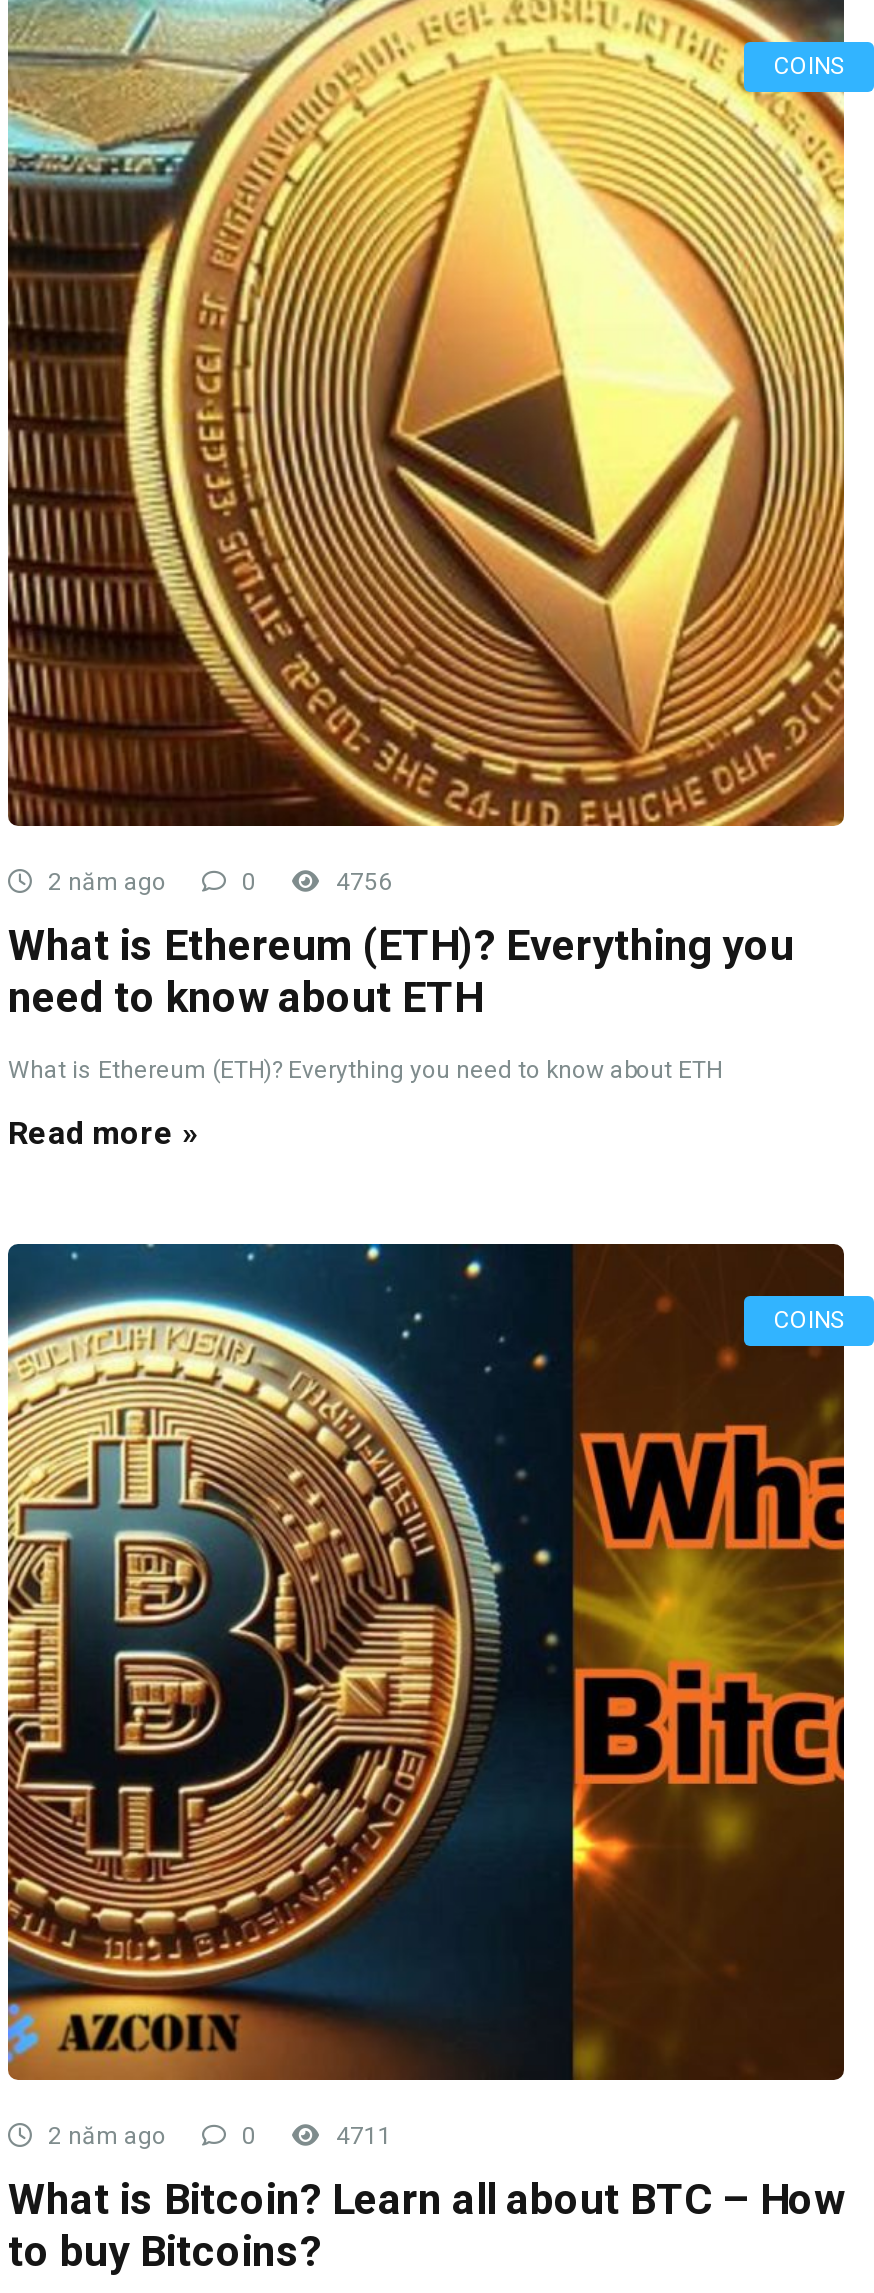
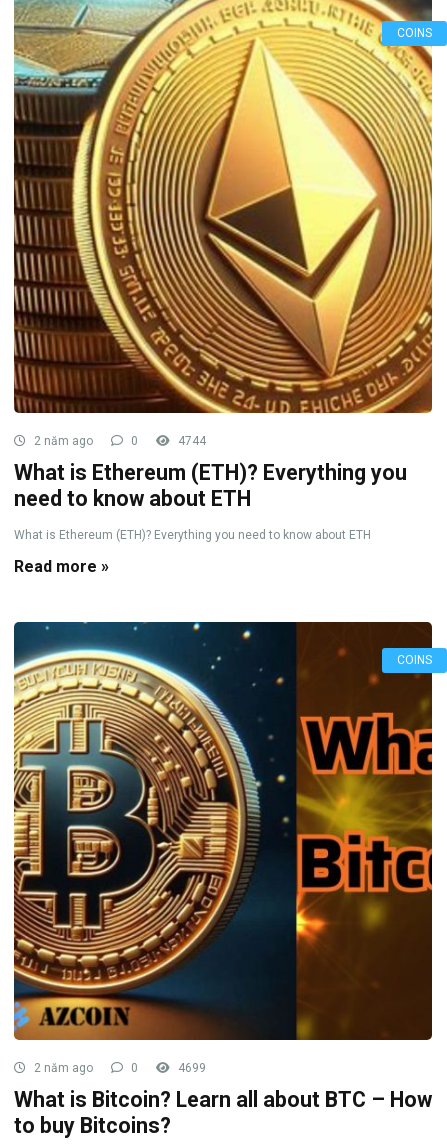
[330,868,392,896] 4756 -> [175,434,206,448] 4744
[330,2122,392,2150] 4711 -> [175,1061,206,1075] 4699

